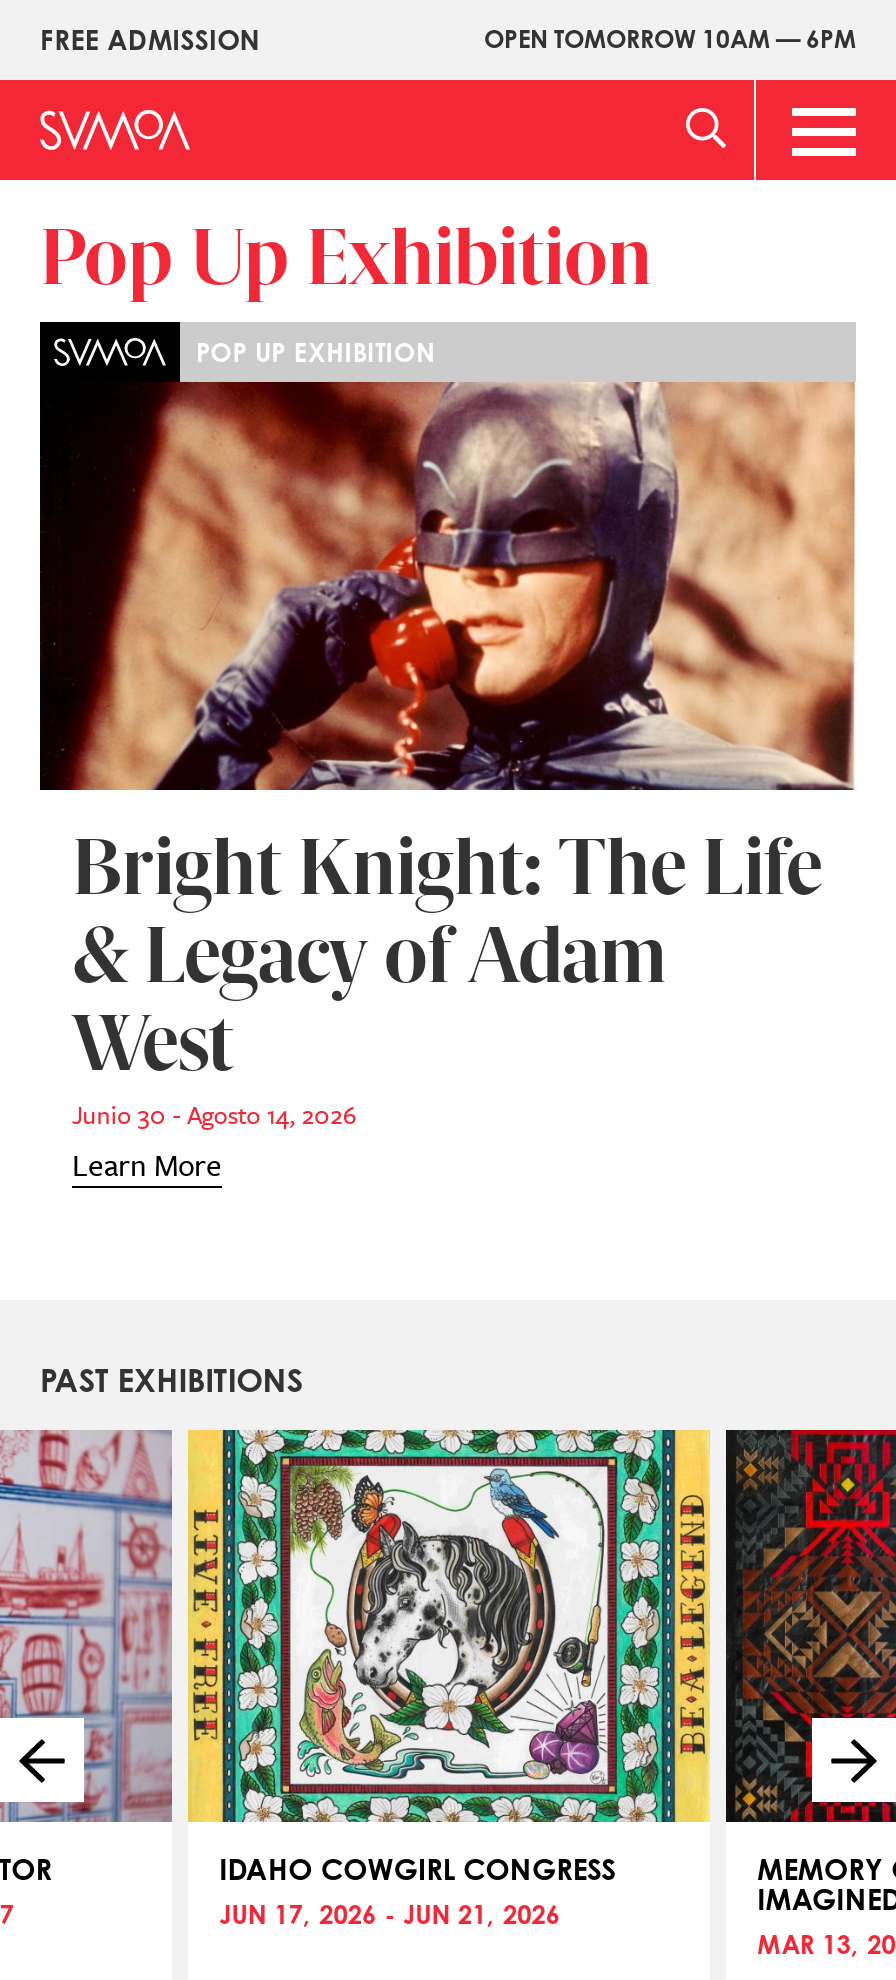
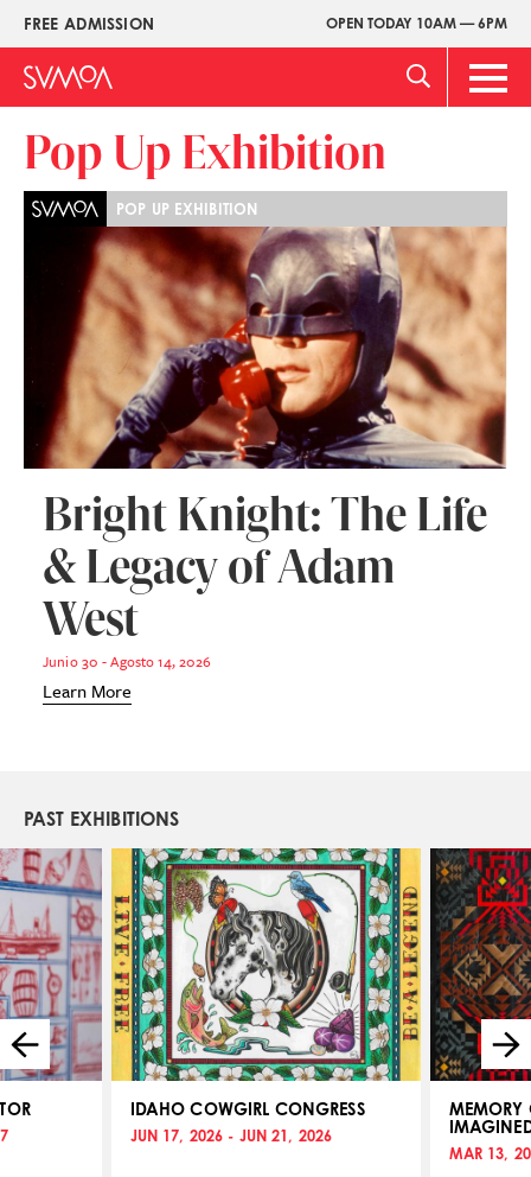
[484,24,856,54] OPEN TOMORROW 10AM — 6PM -> [326,14,507,32] OPEN TODAY 10AM — 6PM

